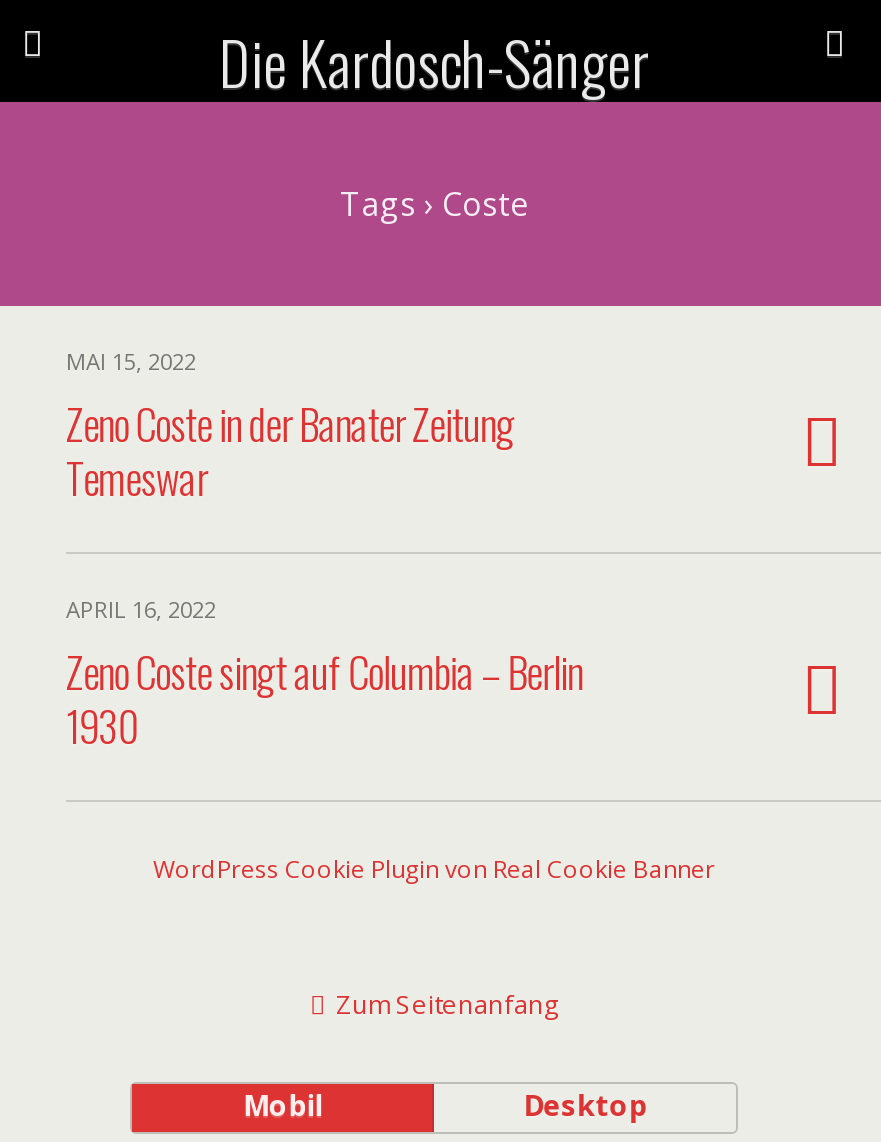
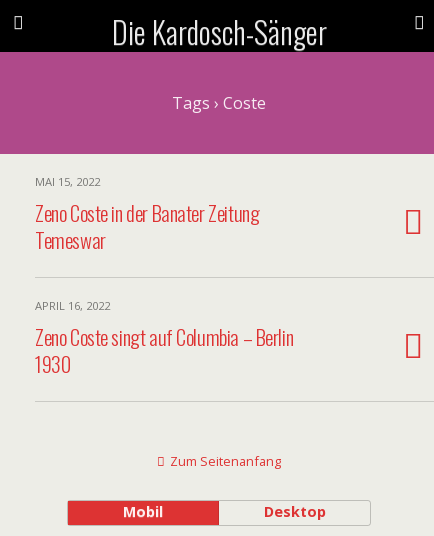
[153,852,715,886] WordPress Cookie Plugin von Real Cookie Banner -> none

